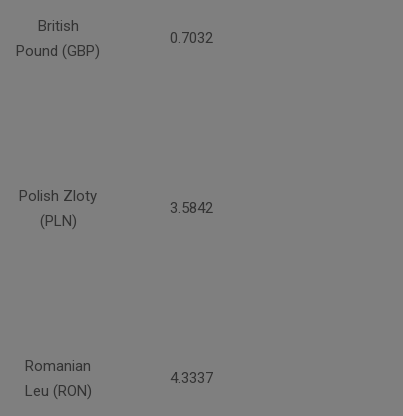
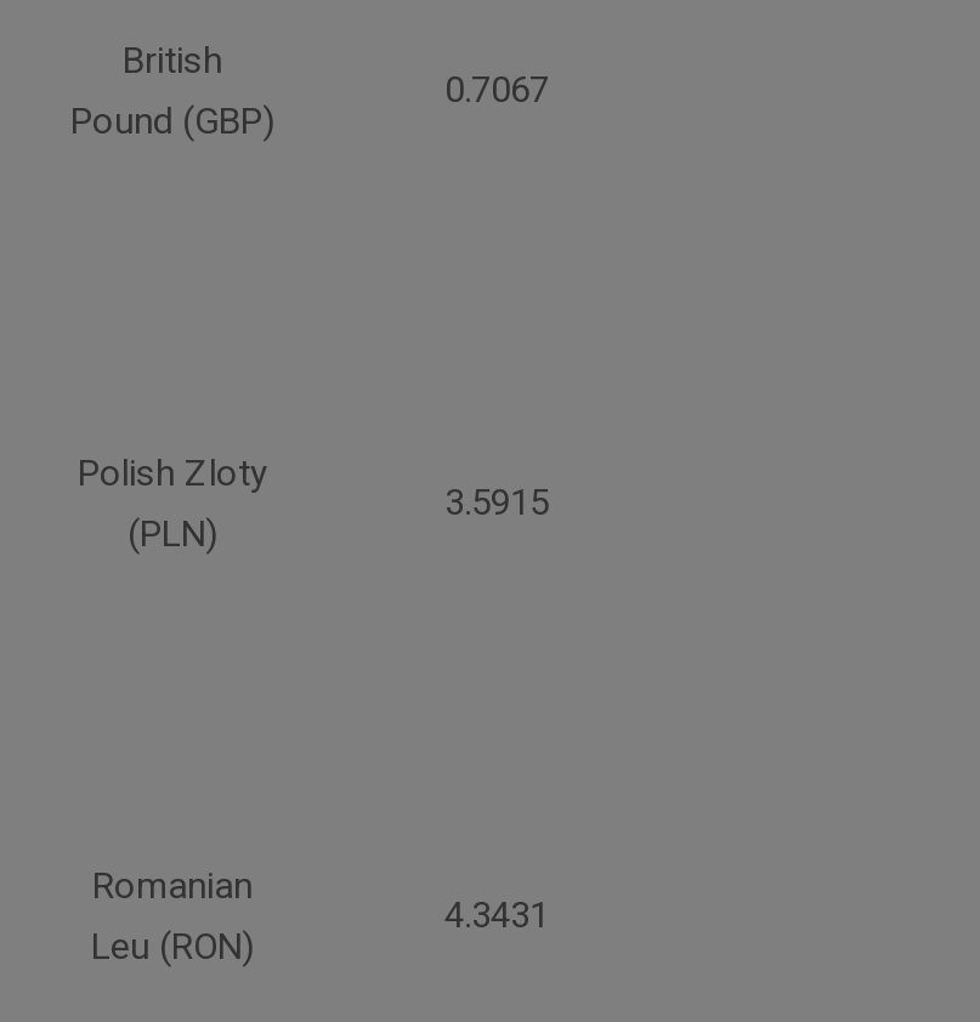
[170,29,213,47] 0.7032 -> [444,68,549,112] 0.7067
[170,199,213,217] 3.5842 -> [444,481,549,525] 3.5915
[170,369,213,387] 4.3337 -> [444,894,549,937] 4.3431

